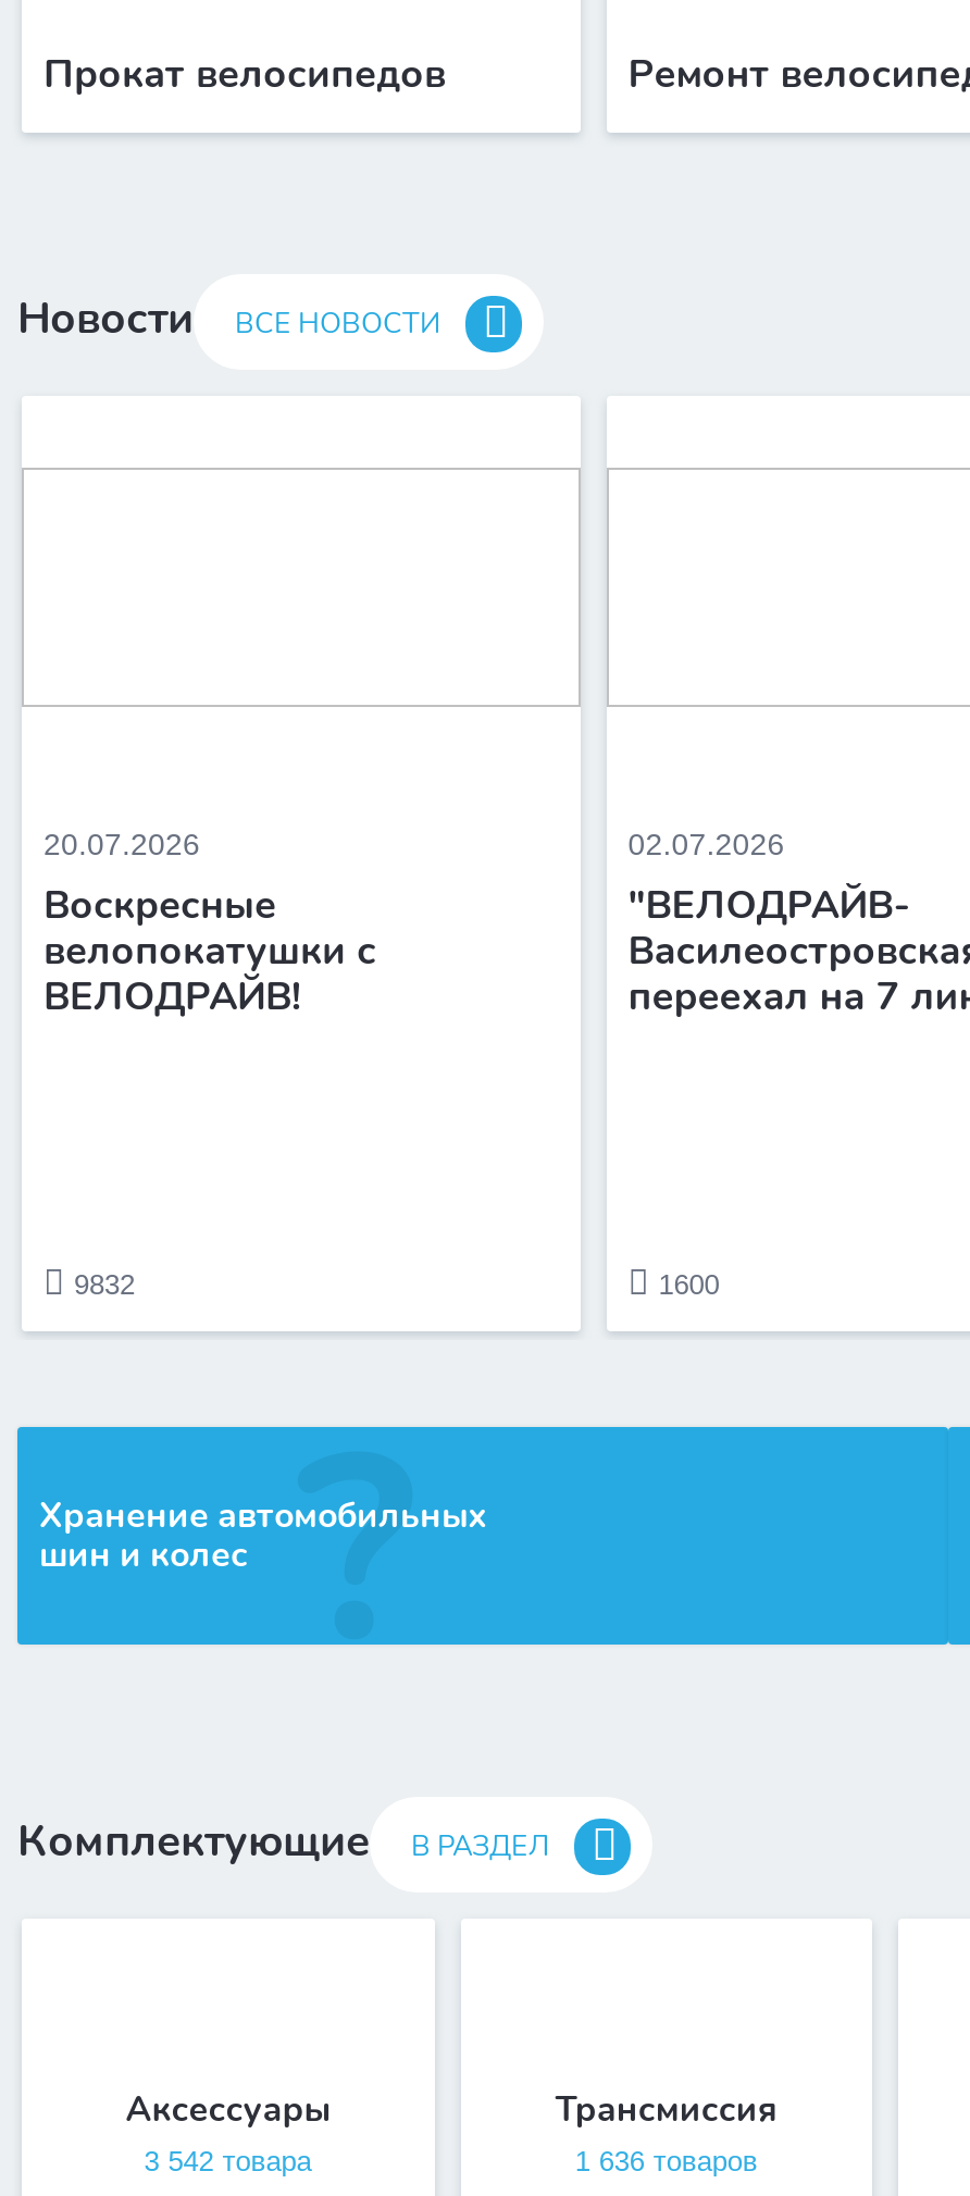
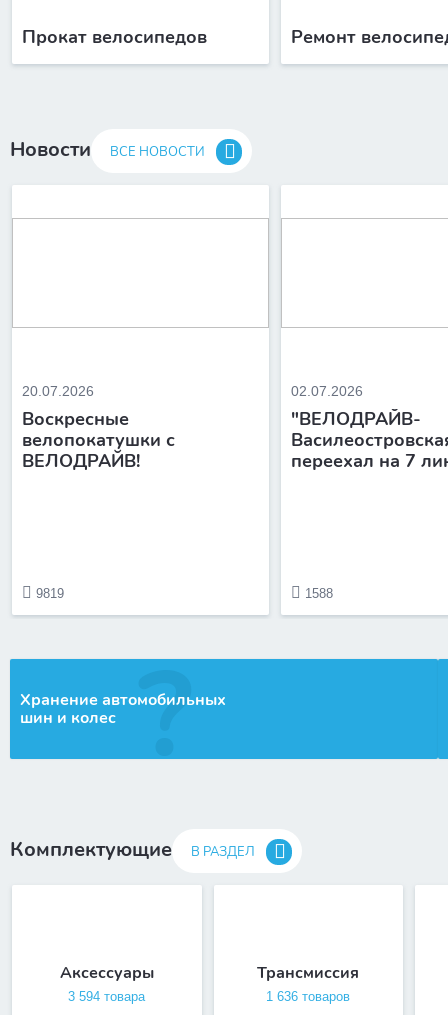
[74,1268,135,1301] 9832 -> [36,586,64,601] 9819
[659,1268,719,1301] 1600 -> [305,586,333,601] 1588
[144,2145,312,2178] 3 542 товара -> [68,989,145,1004] 3 594 товара

